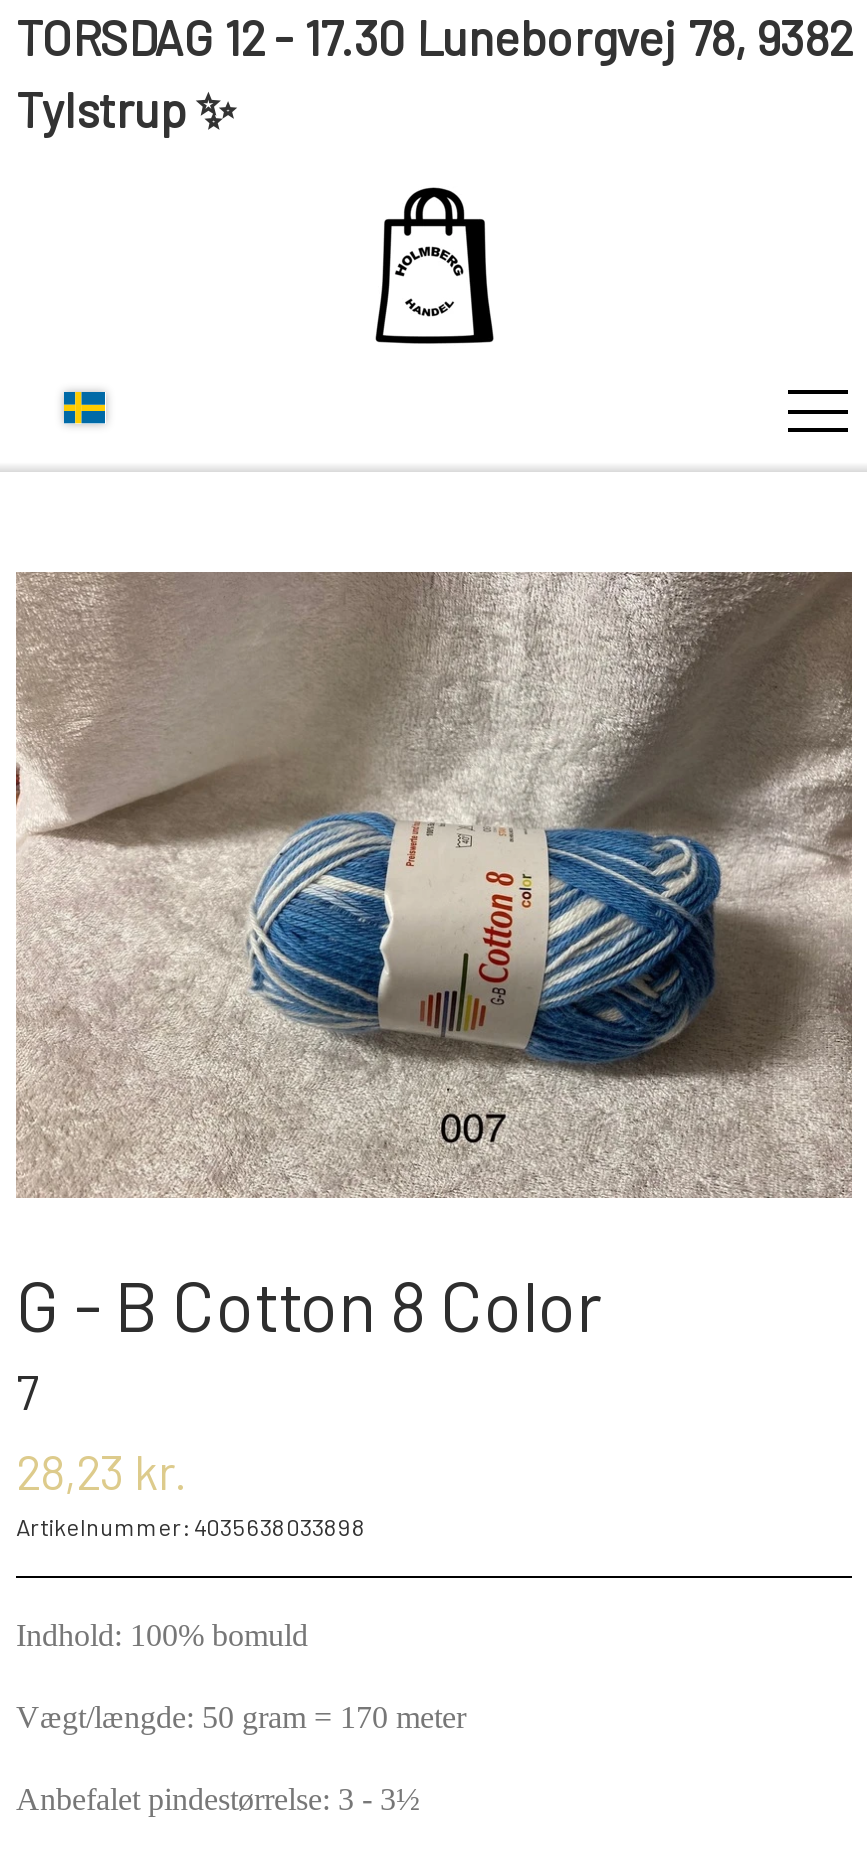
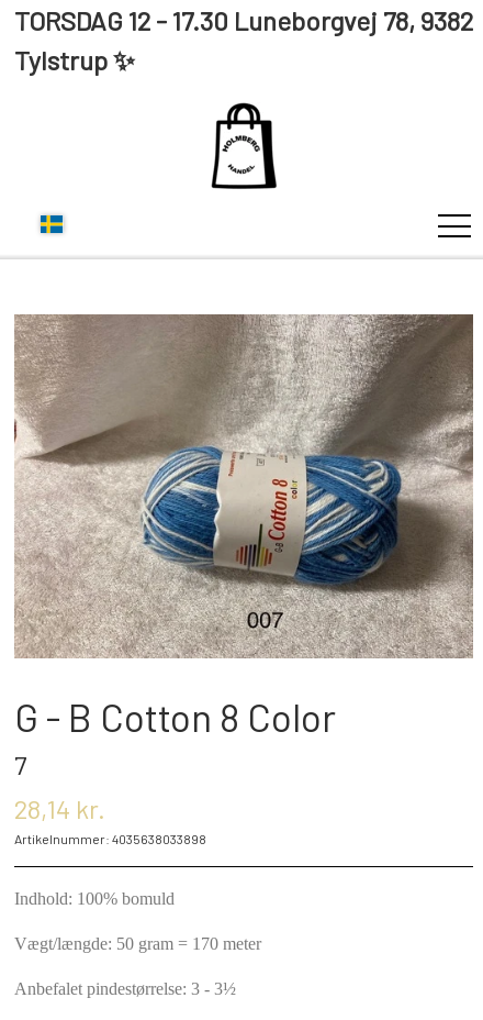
[16,1442,188,1500] 28,23 kr. -> [14,792,105,824] 28,14 kr.

